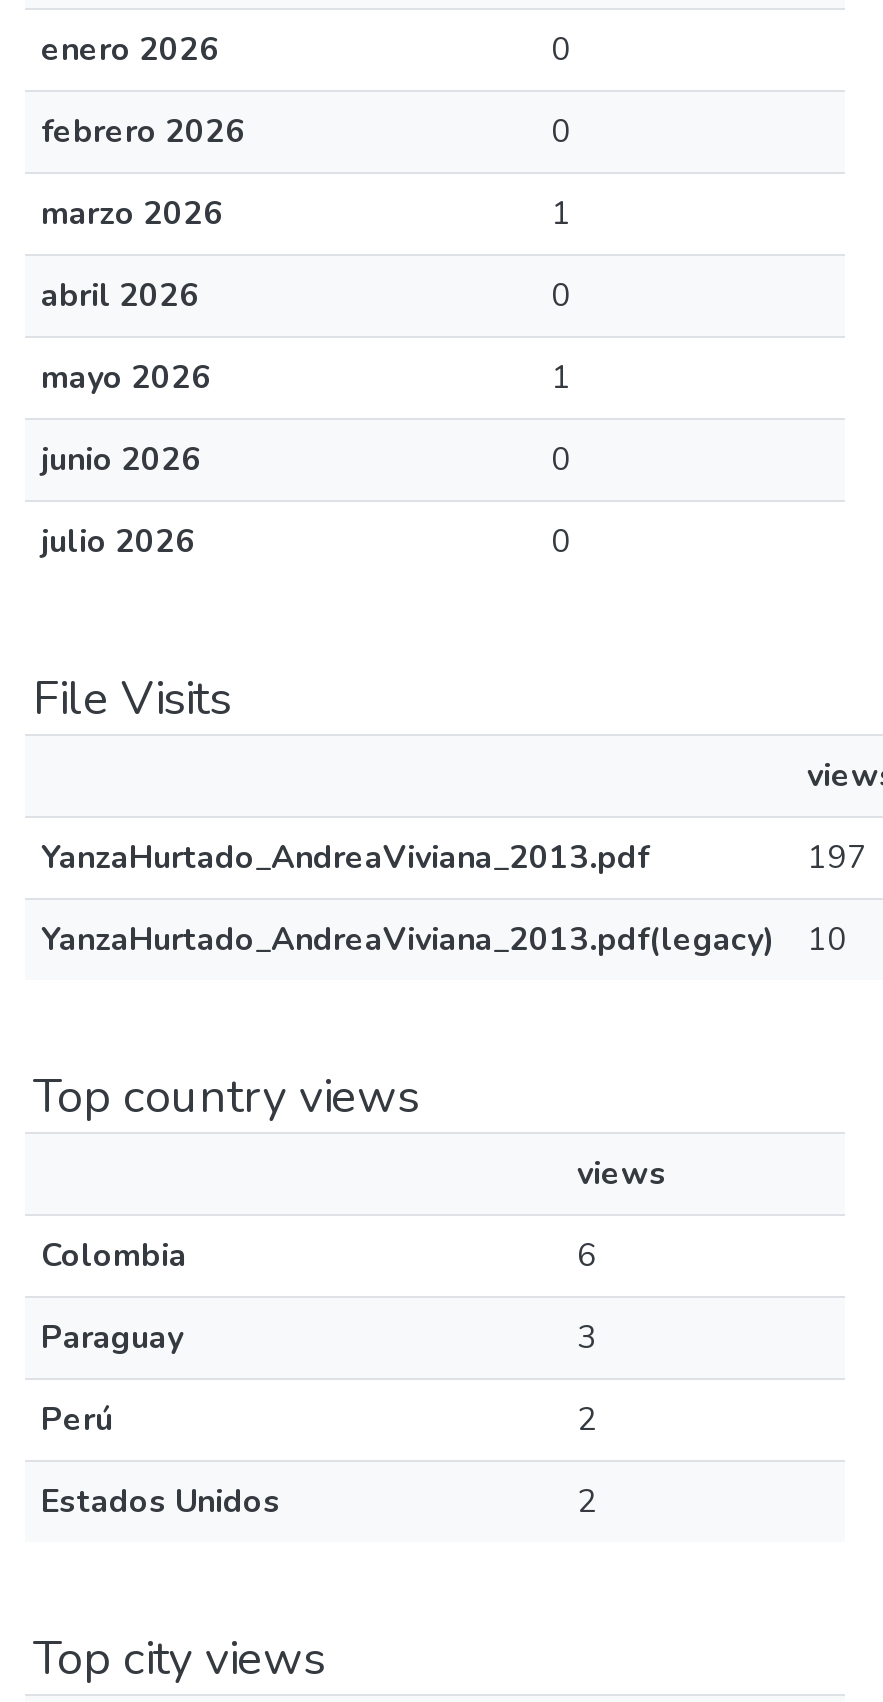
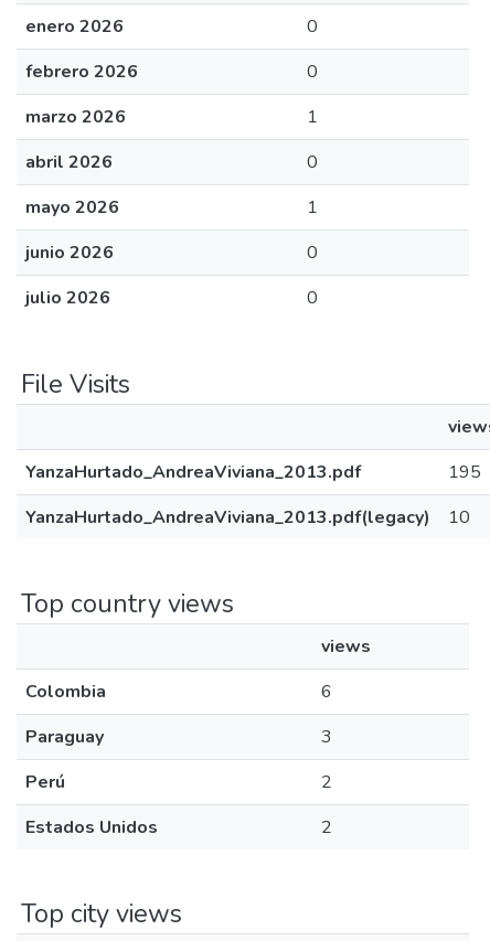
[807,836,867,880] 197 -> [448,460,481,484] 195

